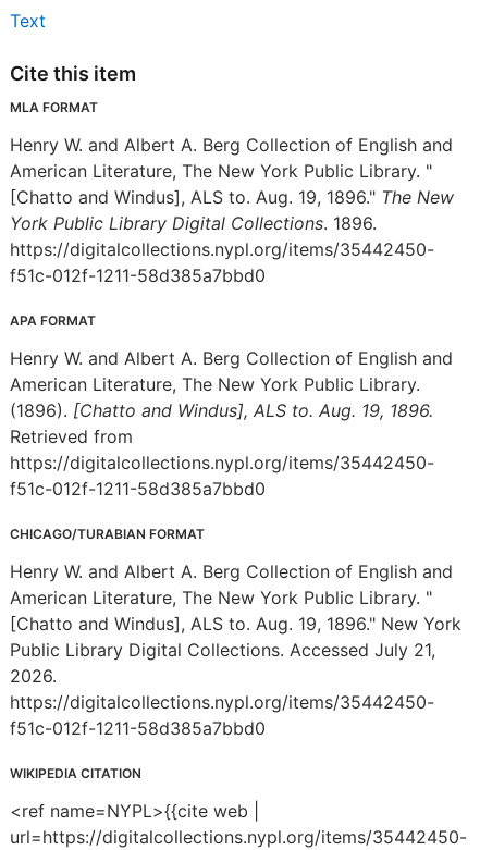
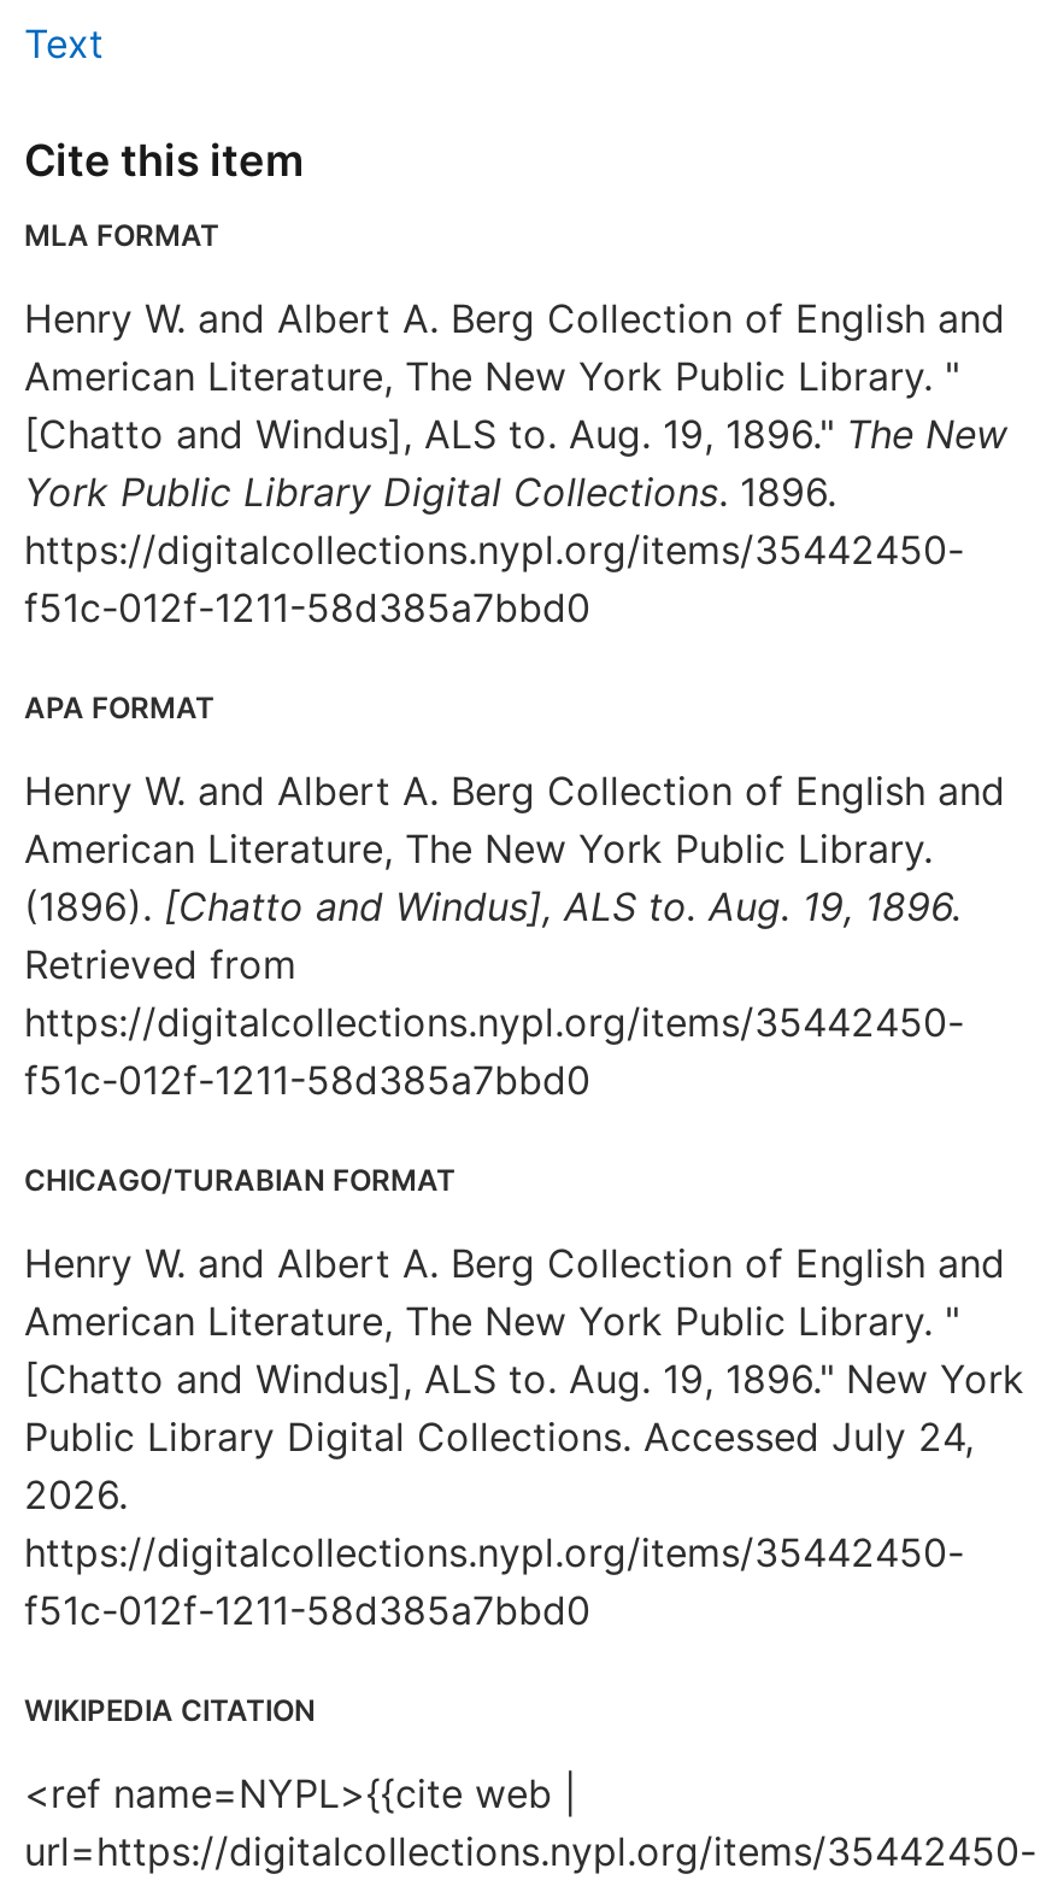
[10,639,435,661] Public Library Digital Collections. Accessed July 21, -> [24,1412,974,1461] Public Library Digital Collections. Accessed July 24,

